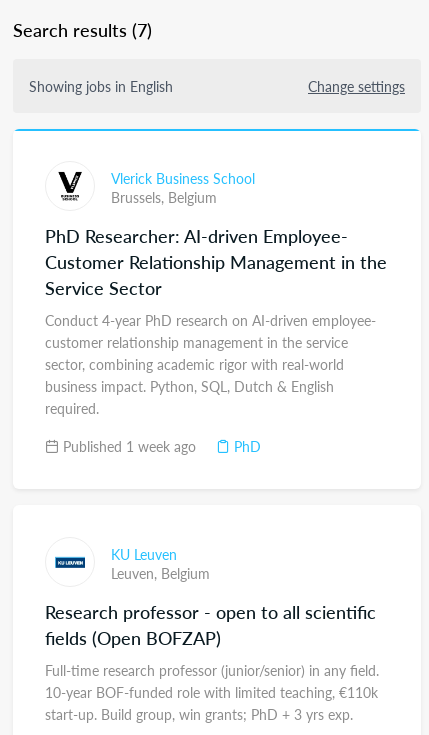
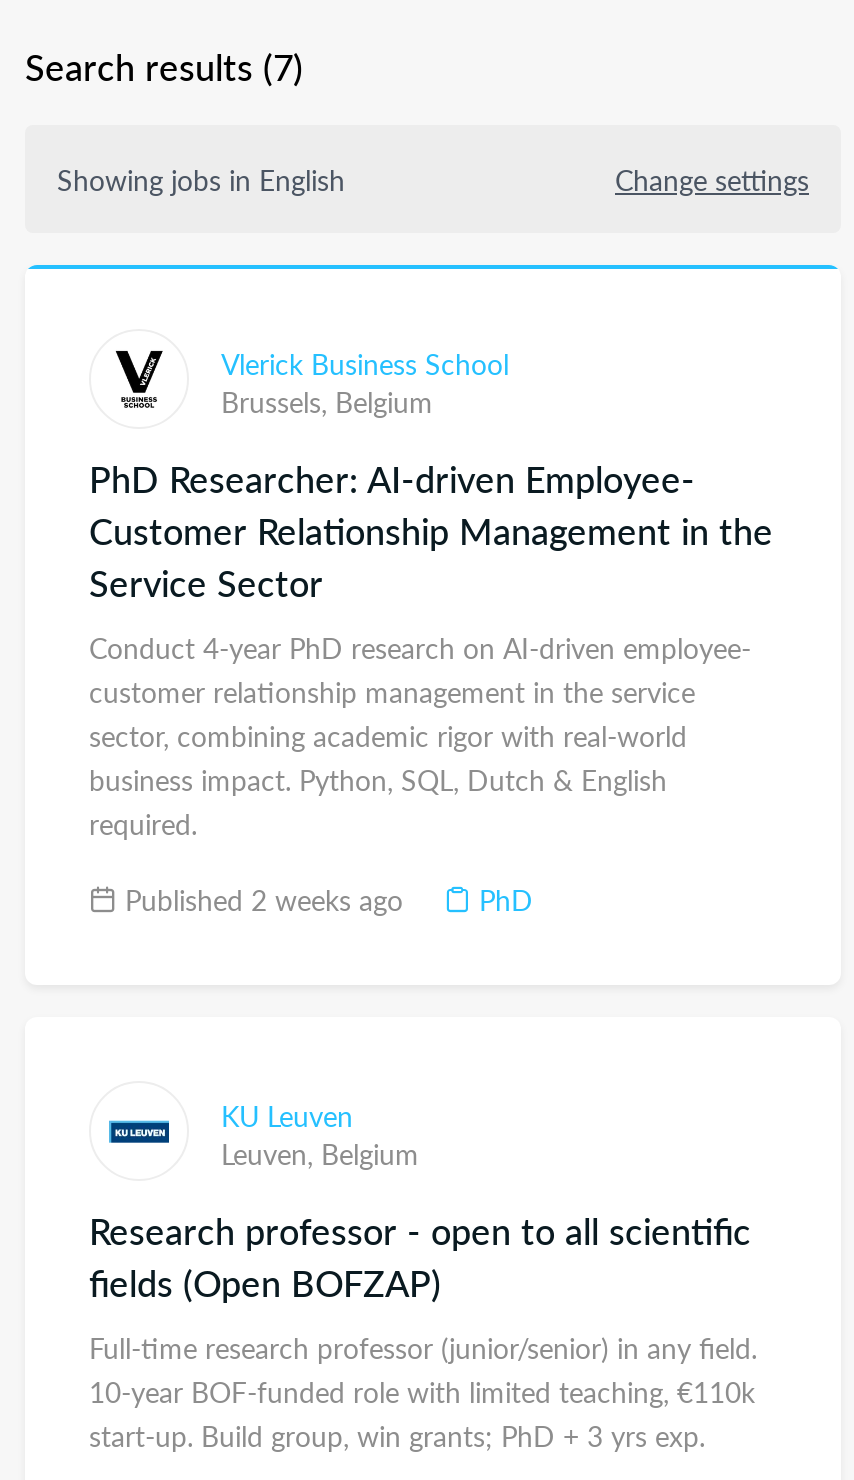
[59,436,196,456] Published 1 week ago -> [117,879,403,919] Published 2 weeks ago

